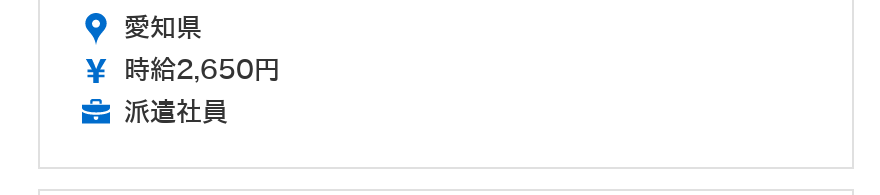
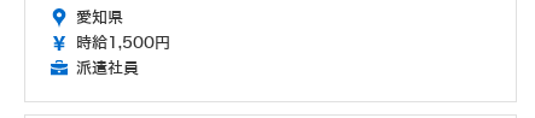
[124,55,280,85] 時給2,650円 -> [76,34,170,52] 時給1,500円

